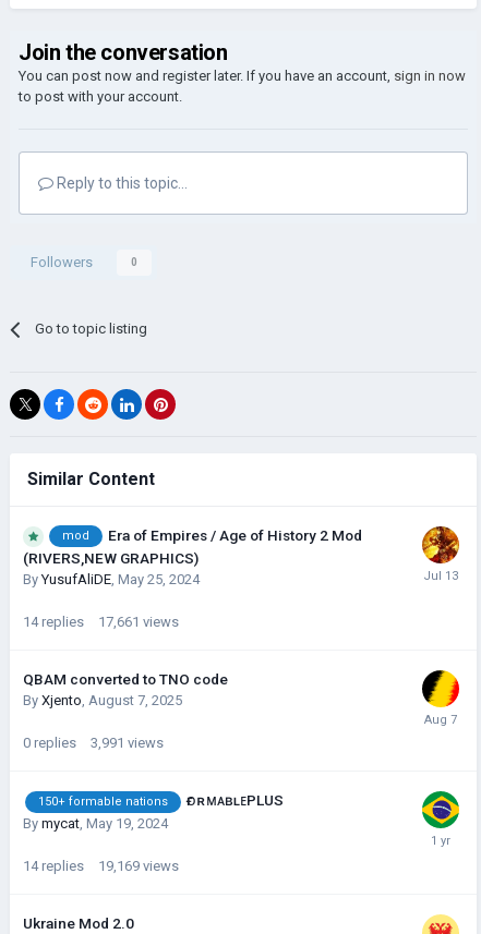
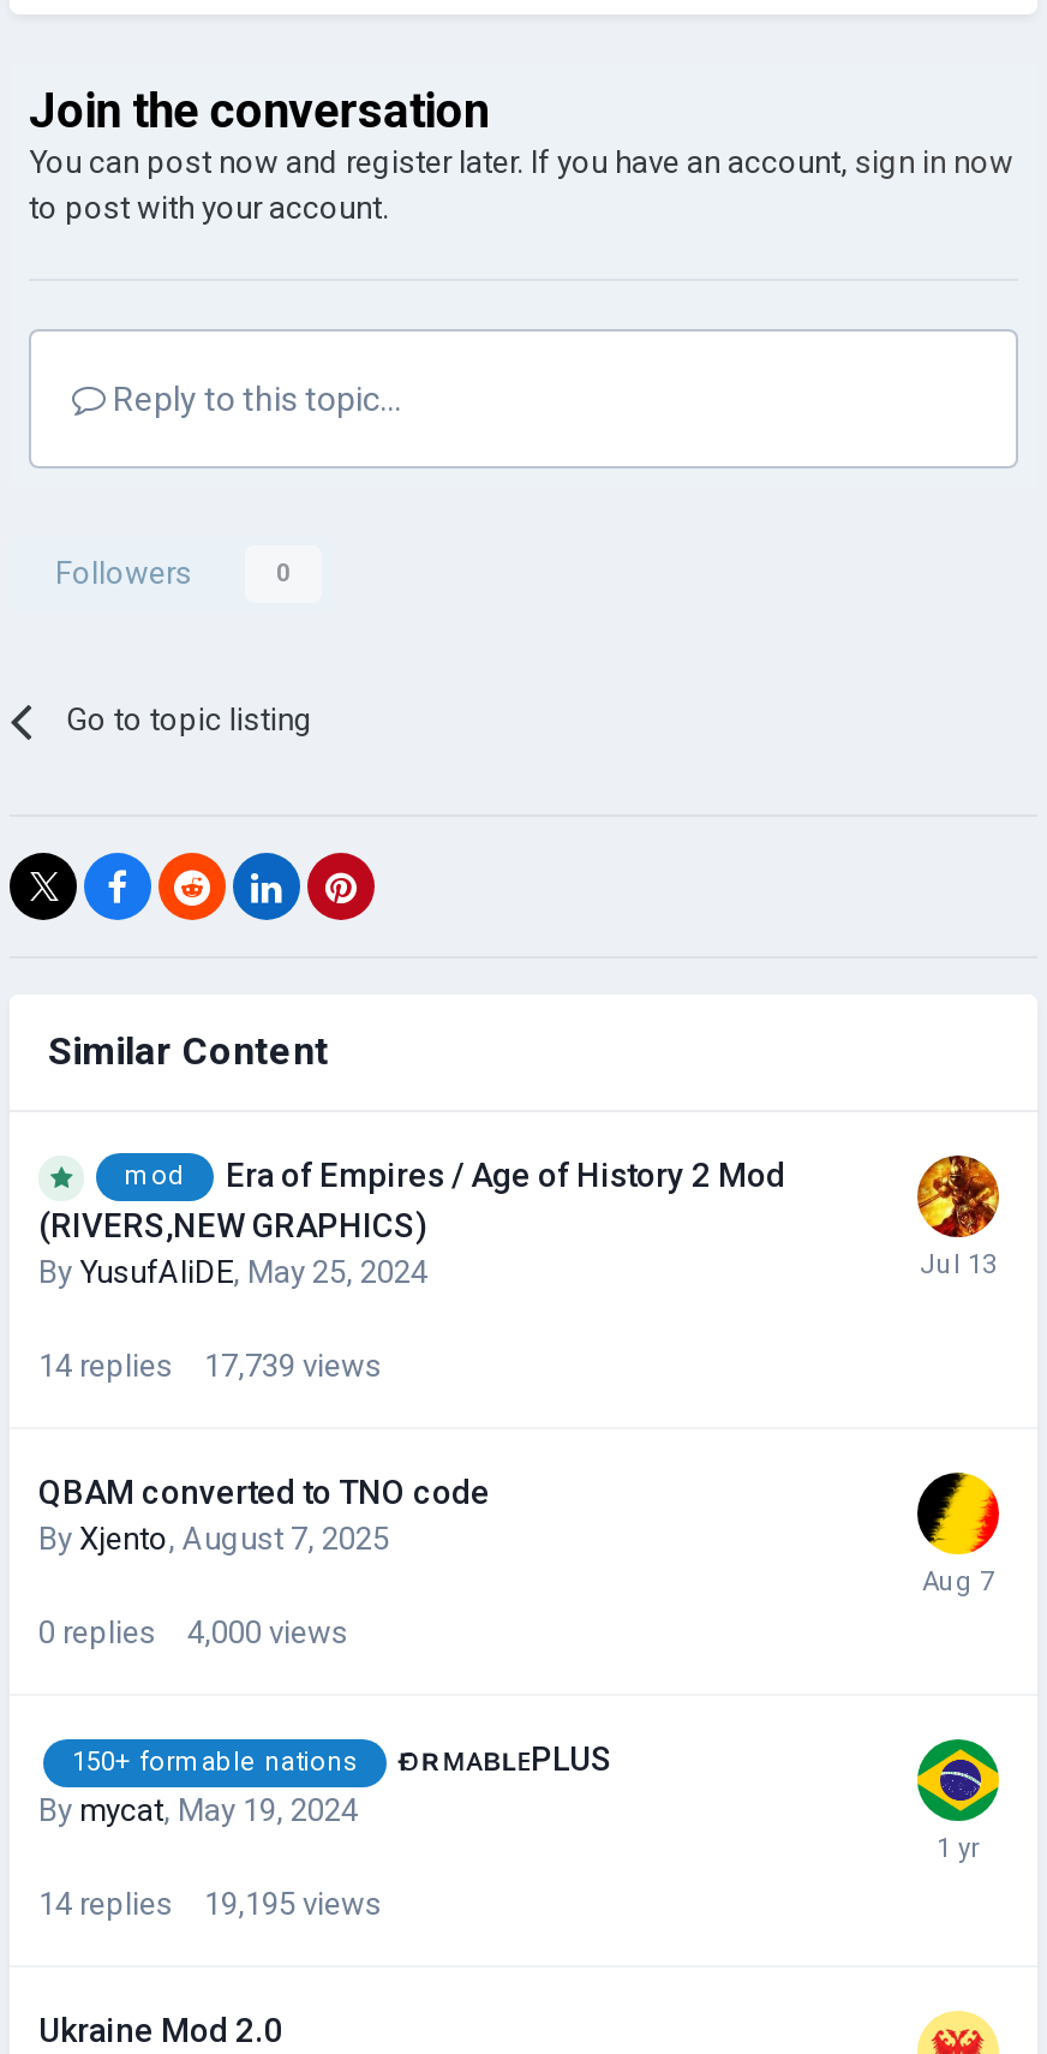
[23,614,179,630] 14 replies 17,661 views -> [38,1349,382,1385] 14 replies 17,739 views
[23,735,164,751] 0 replies 3,991 views -> [38,1615,348,1651] 0 replies 4,000 views
[23,857,179,874] 14 replies 19,169 views -> [38,1885,382,1921] 14 replies 19,195 views

